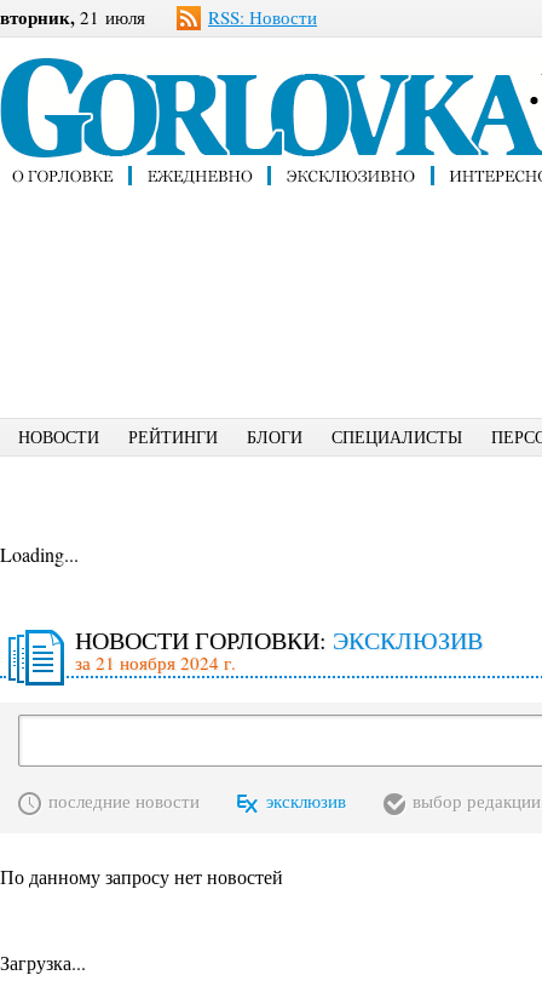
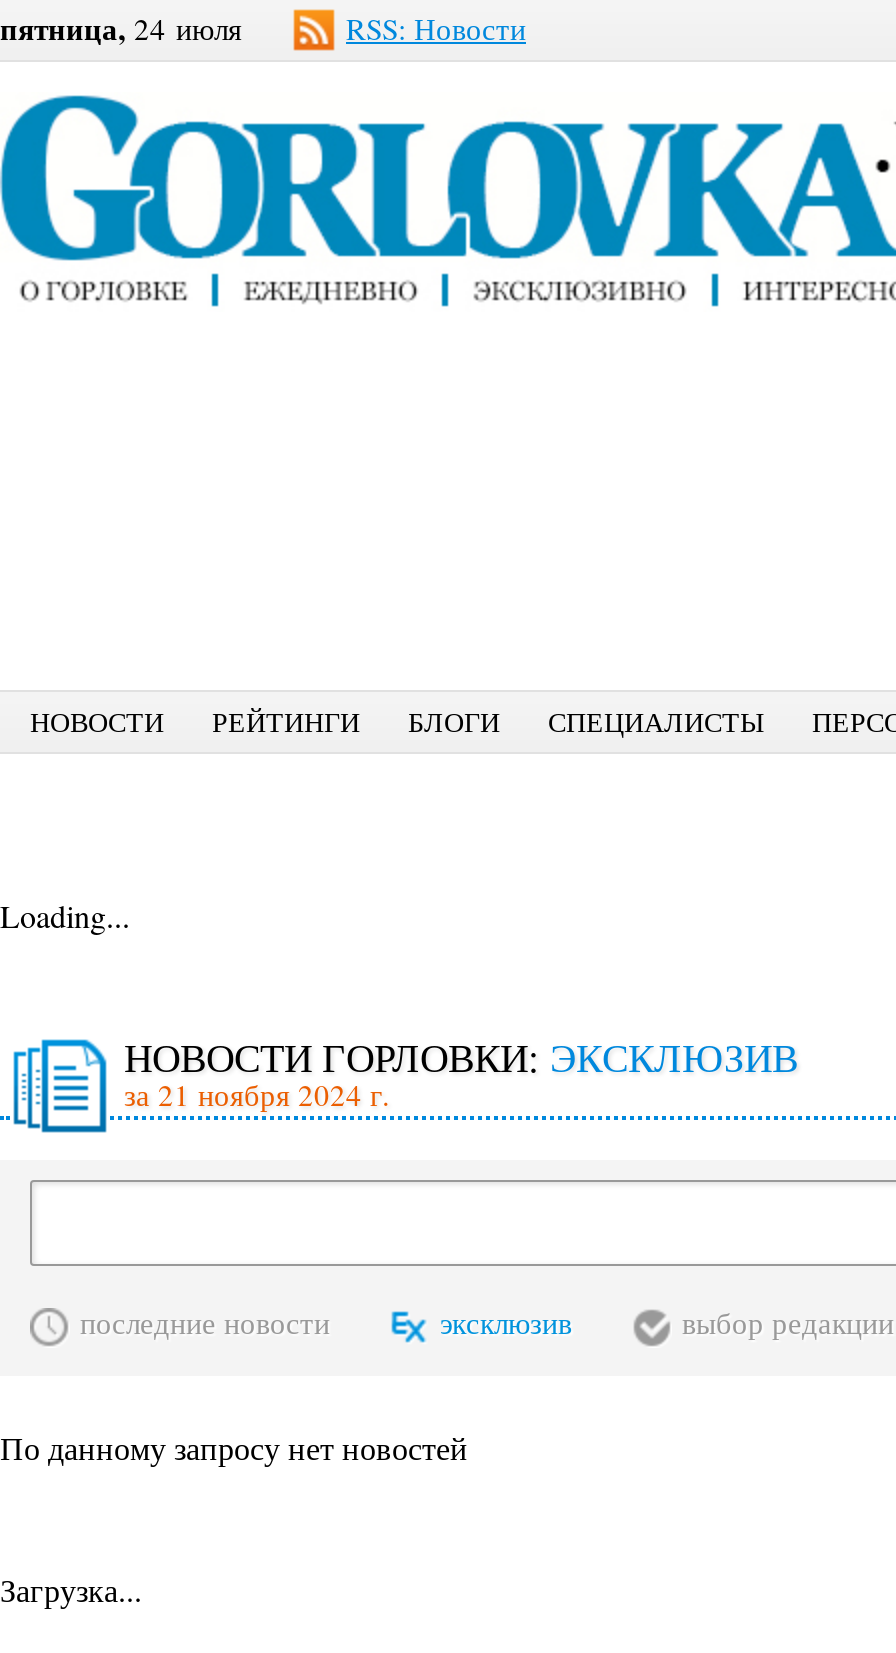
[0,4,145,30] вторник, 21 июля -> [0,6,242,50] пятница, 24 июля

